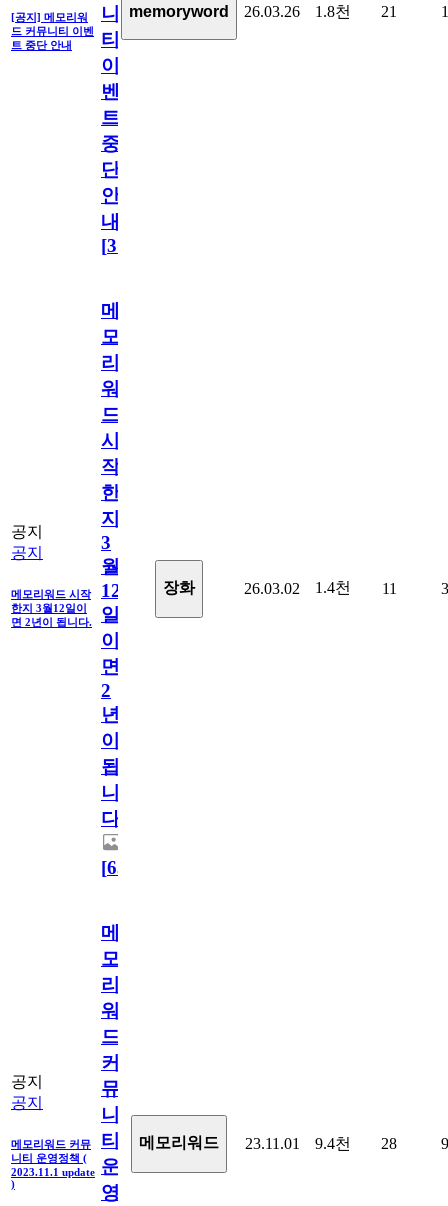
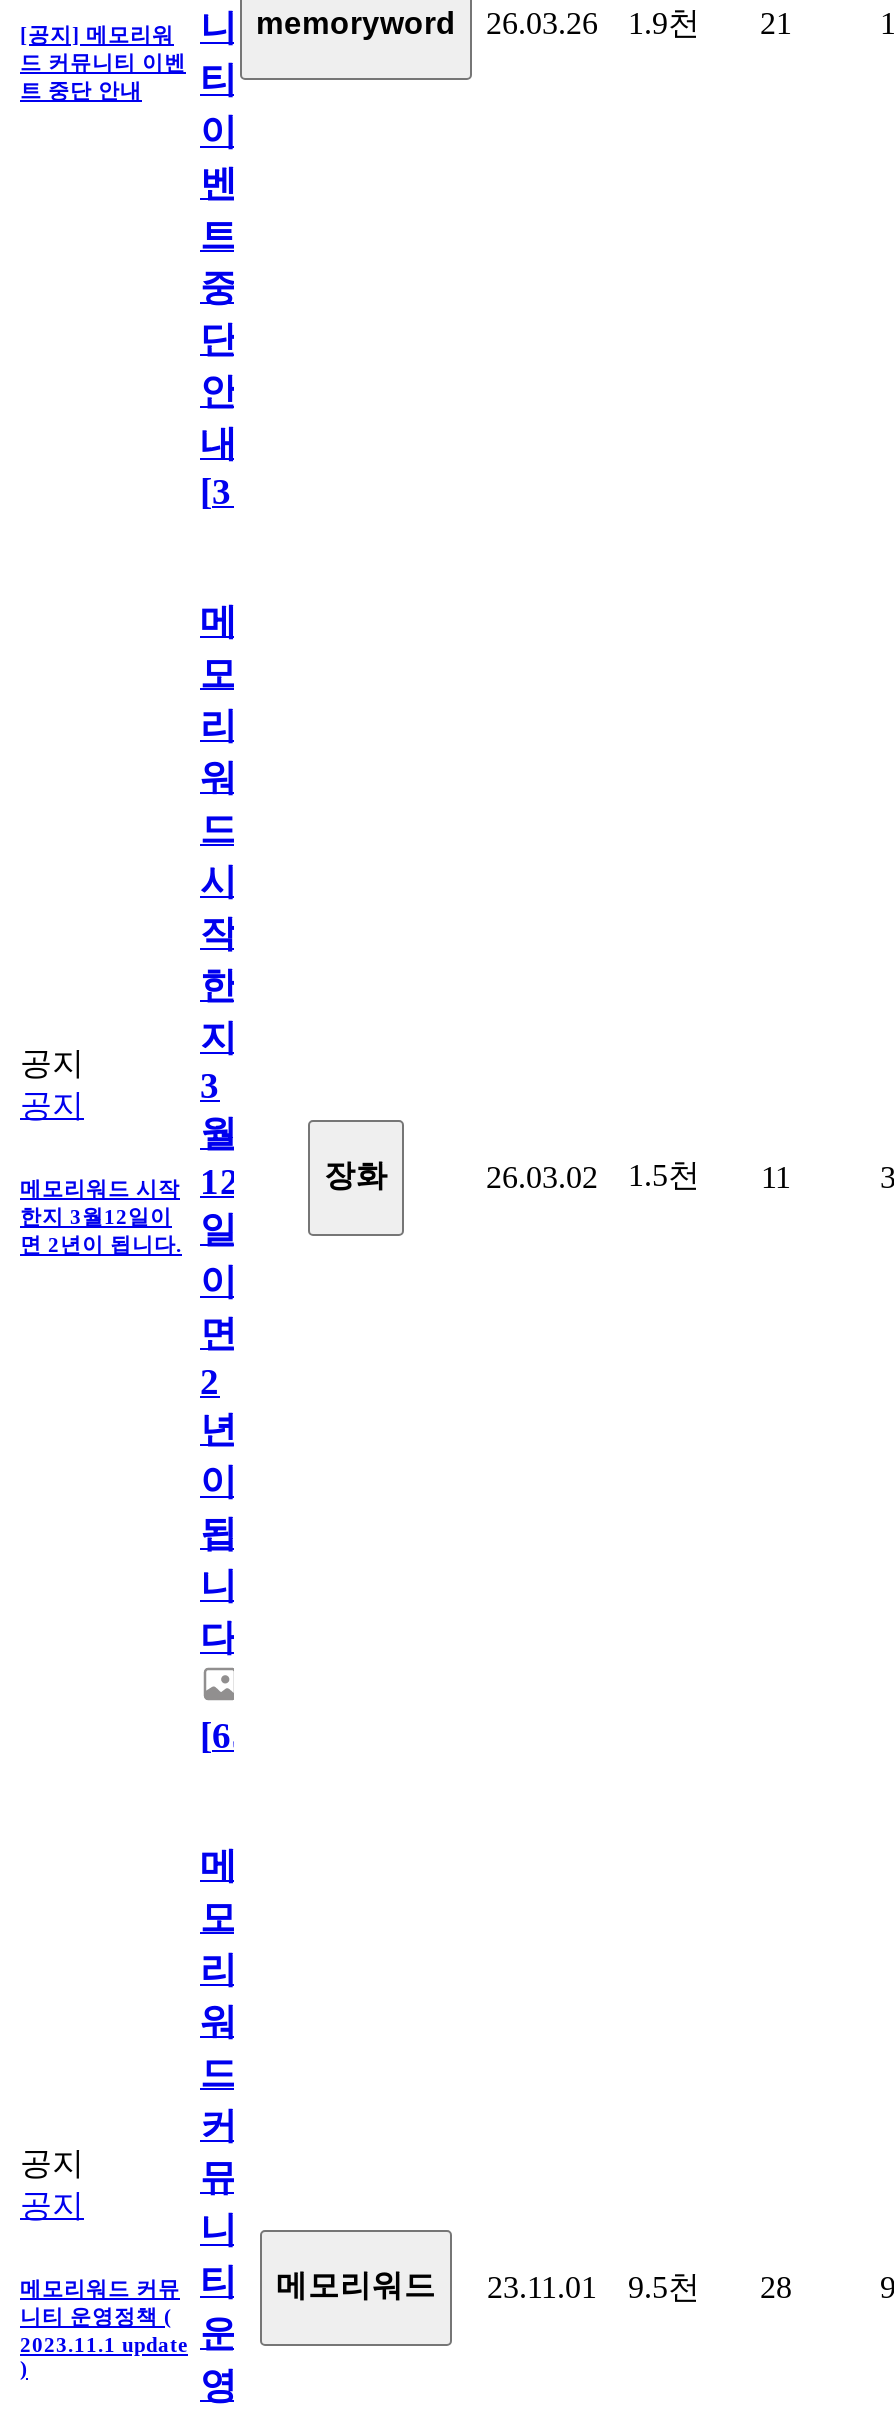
[315,2,351,19] 1.8천 -> [628,5,700,39] 1.9천
[244,578,396,596] 26.03.02 1.4천 11 -> [486,1157,791,1193] 26.03.02 1.5천 11
[11,1130,397,1151] 메모리워드 커뮤 티 메모리워드 23.11.01 9.4천 28 -> [20,2260,792,2303] 메모리워드 커뮤 티 메모리워드 23.11.01 9.5천 28

